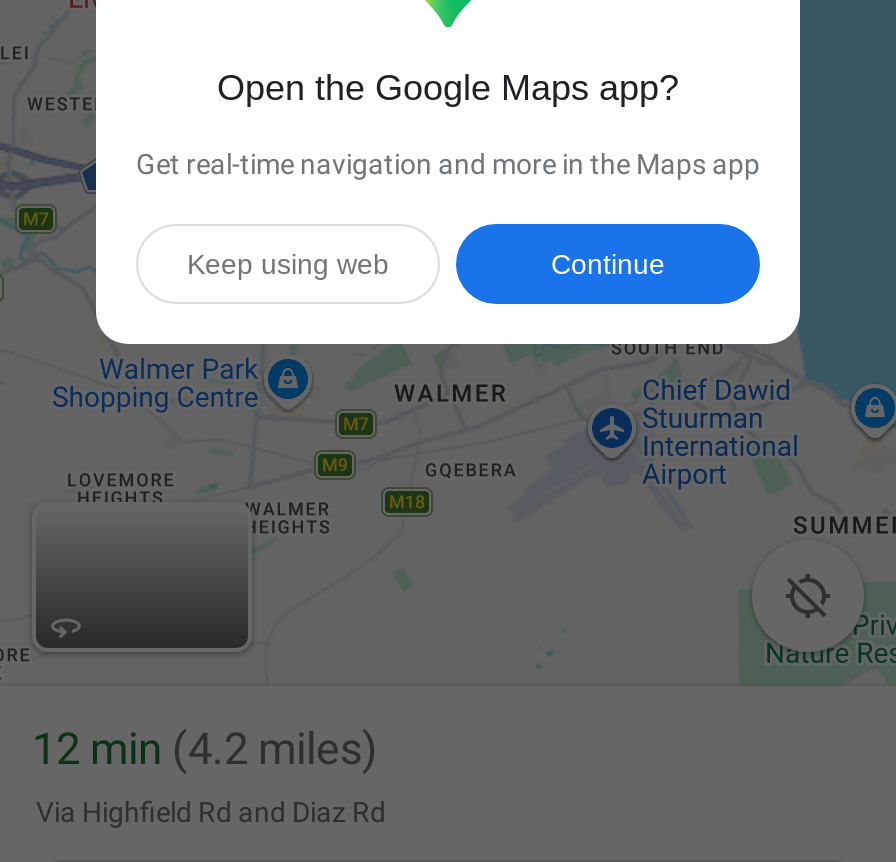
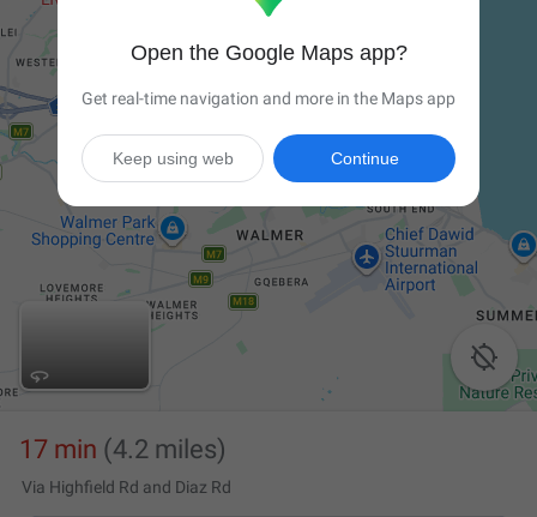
[32,724,378,774] 12 min (4.2 miles) -> [19,434,227,464] 17 min (4.2 miles)

